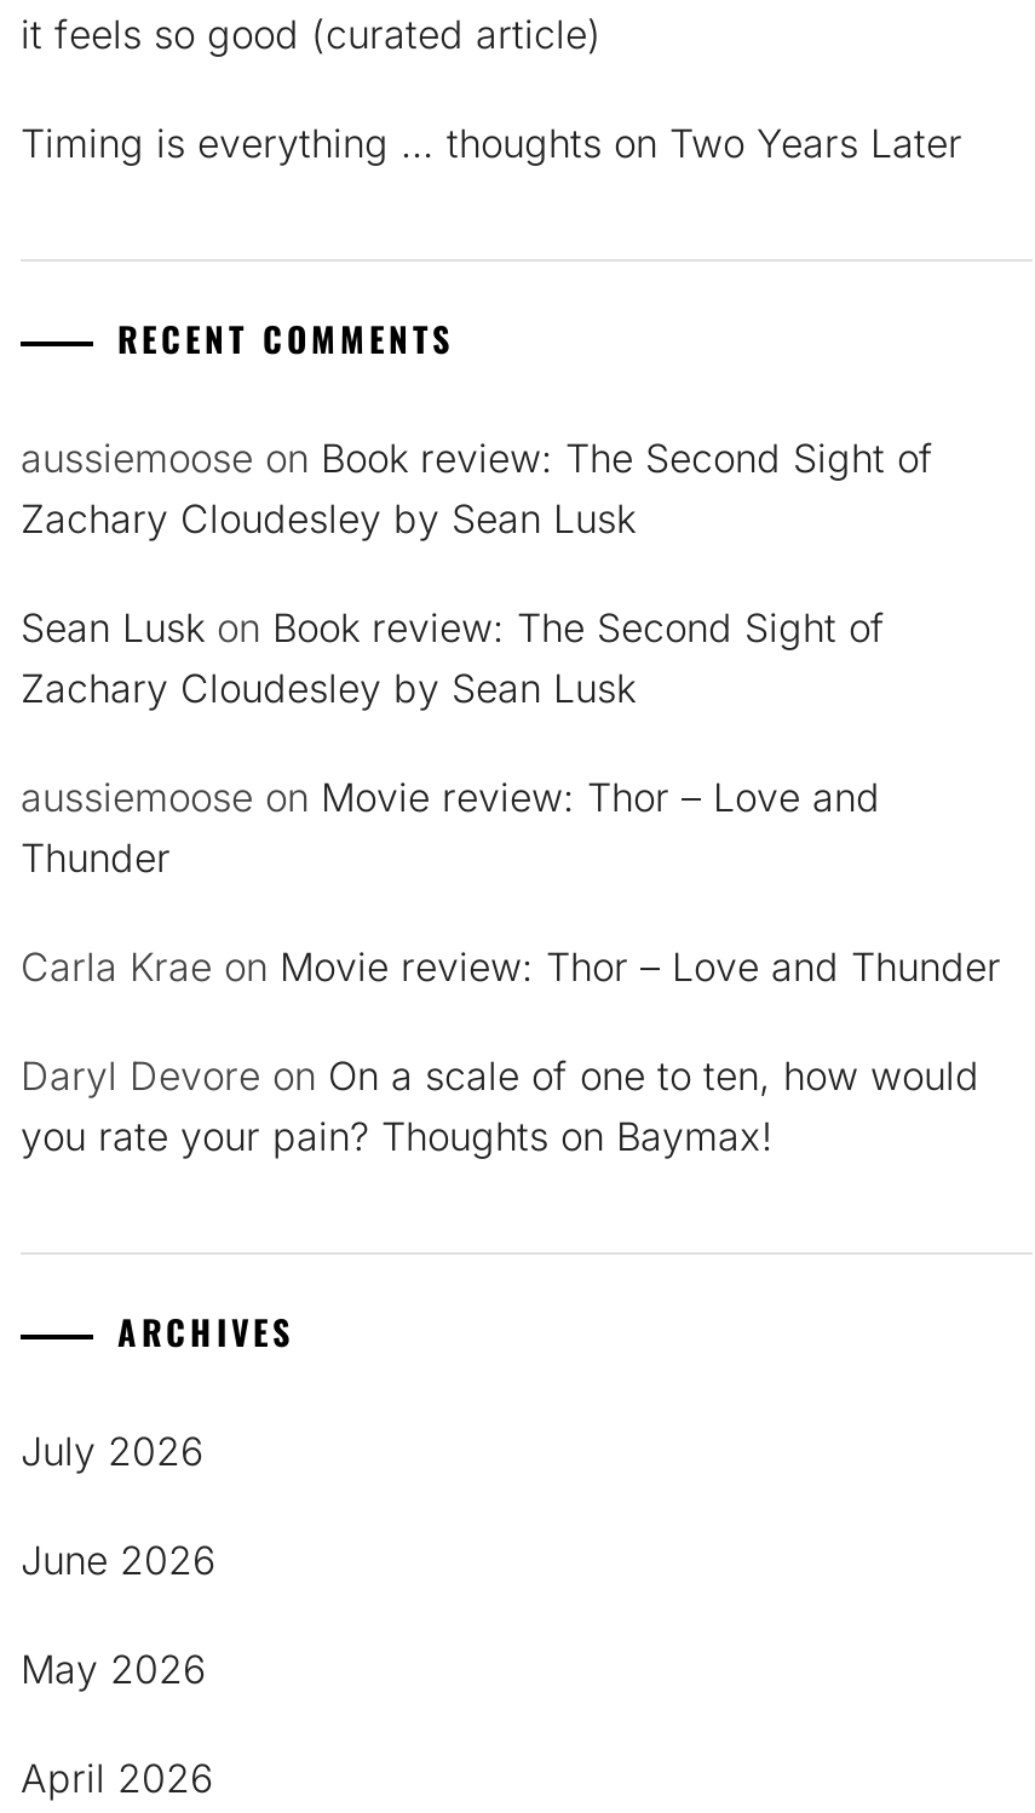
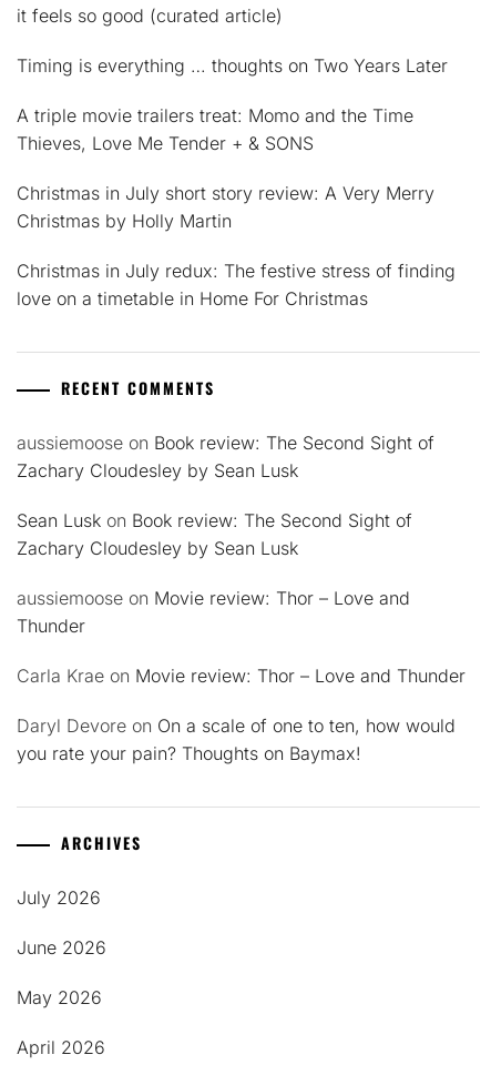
none -> [17,104,456,309] A triple movie trailers treat: Momo and the Time | Thieves, Love Me Tender + & SONS | Christmas in July short story review: A Very Merry | Christmas by Holly Martin | Christmas in July redux: The festive stress of finding | love on a timetable in Home For Christmas

